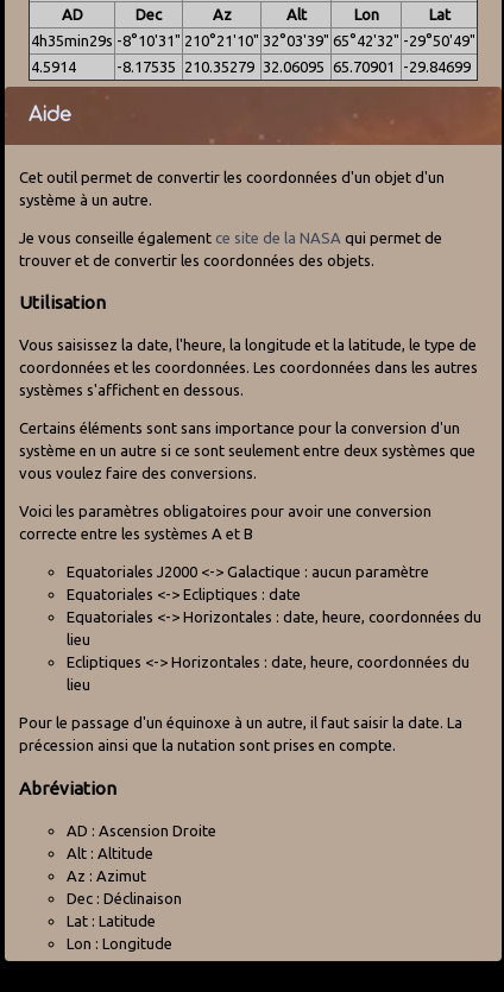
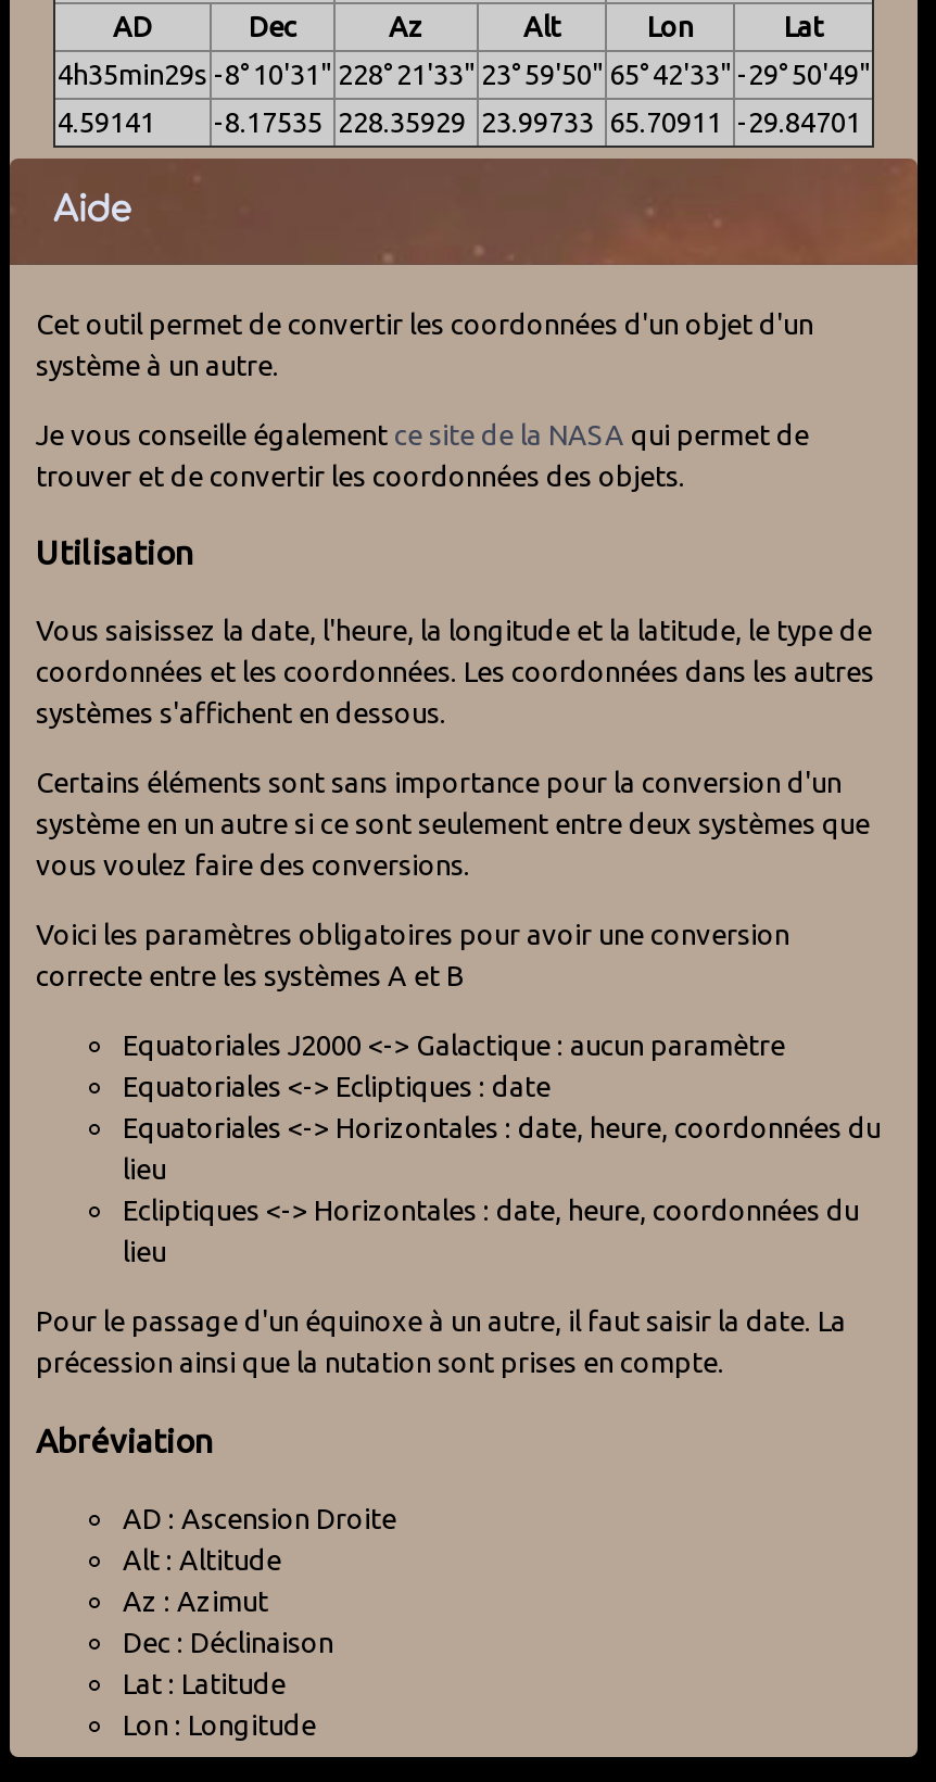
[31,32,475,49] 4h35min29s -8°10'31" 210°21'10" 32°03'39" 65°42'32" -29°50'49" -> [58,59,870,89] 4h35min29s -8°10'31" 228°21'33" 23°59'50" 65°42'33" -29°50'49"
[31,58,76,75] 4.5914 -> [58,106,155,137] 4.59141
[116,58,471,75] -8.17535 210.35279 32.06095 65.70901 -29.84699 -> [214,106,861,137] -8.17535 228.35929 23.99733 65.70911 -29.84701

